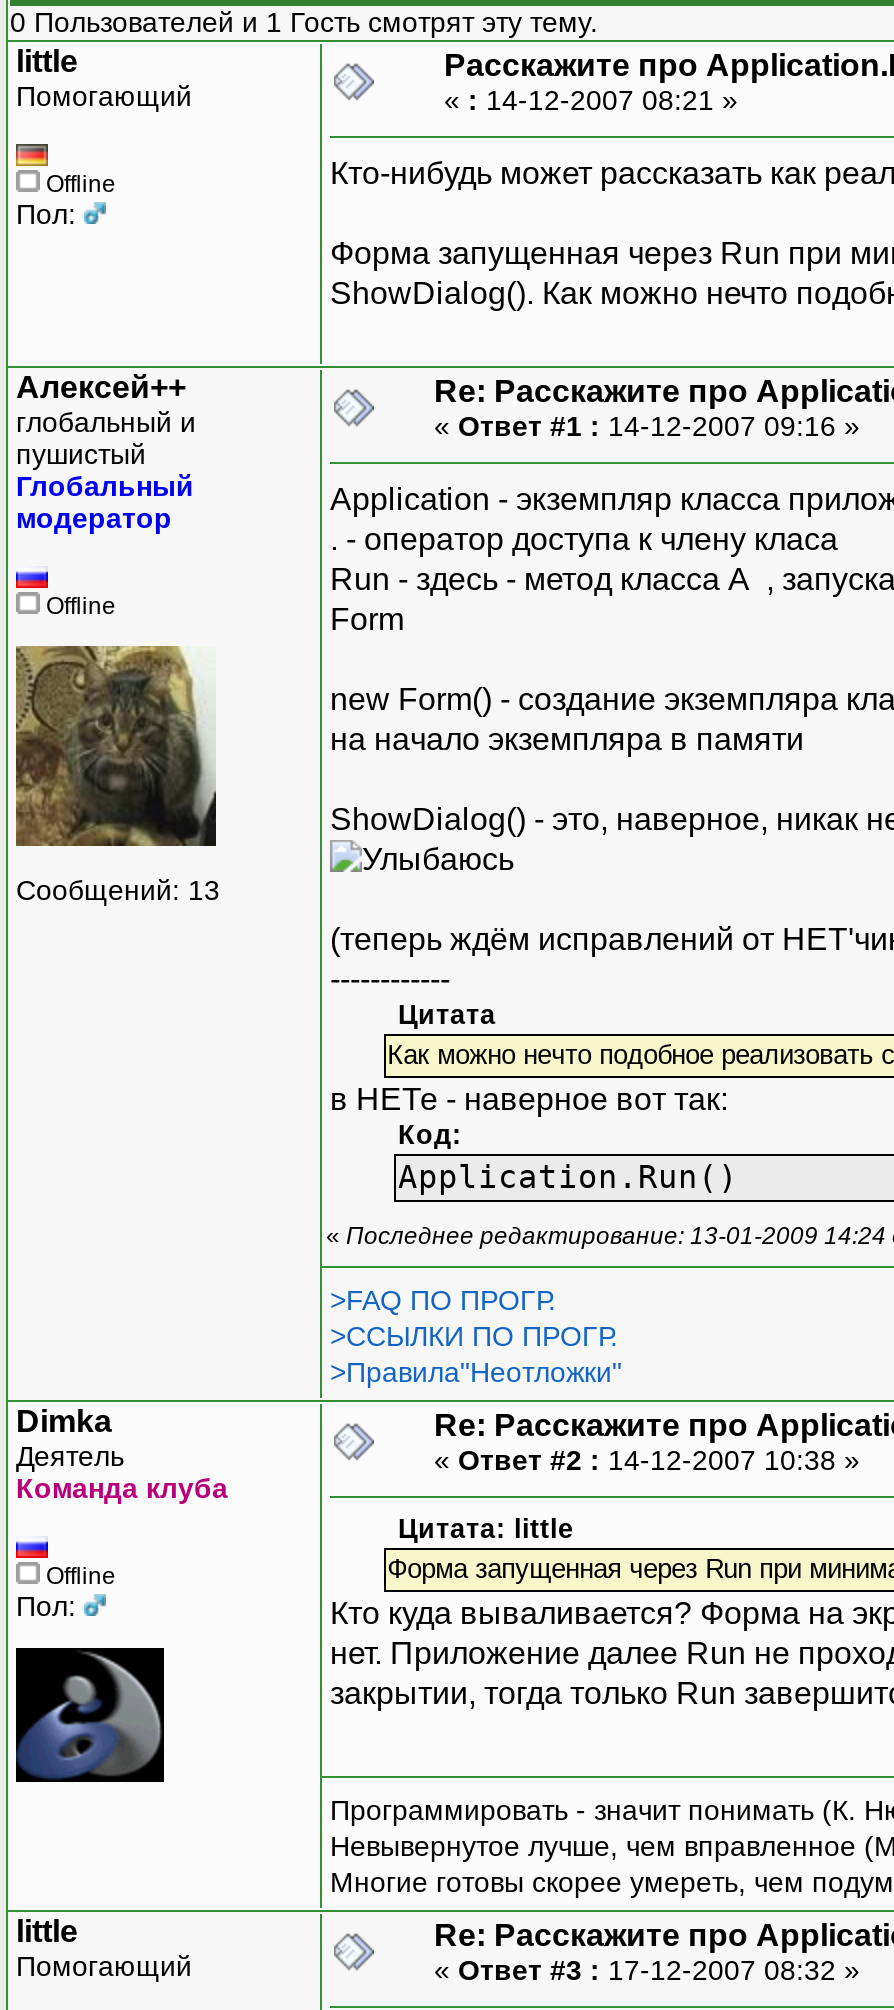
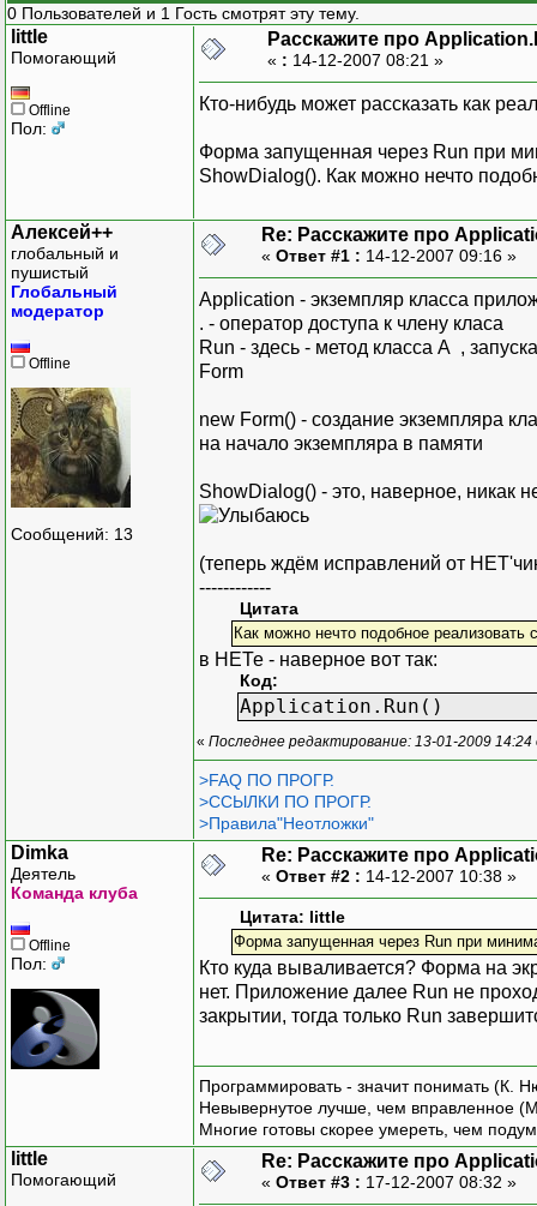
[50,1650,140,1778] [image] -> [30,989,84,1068] [image]

